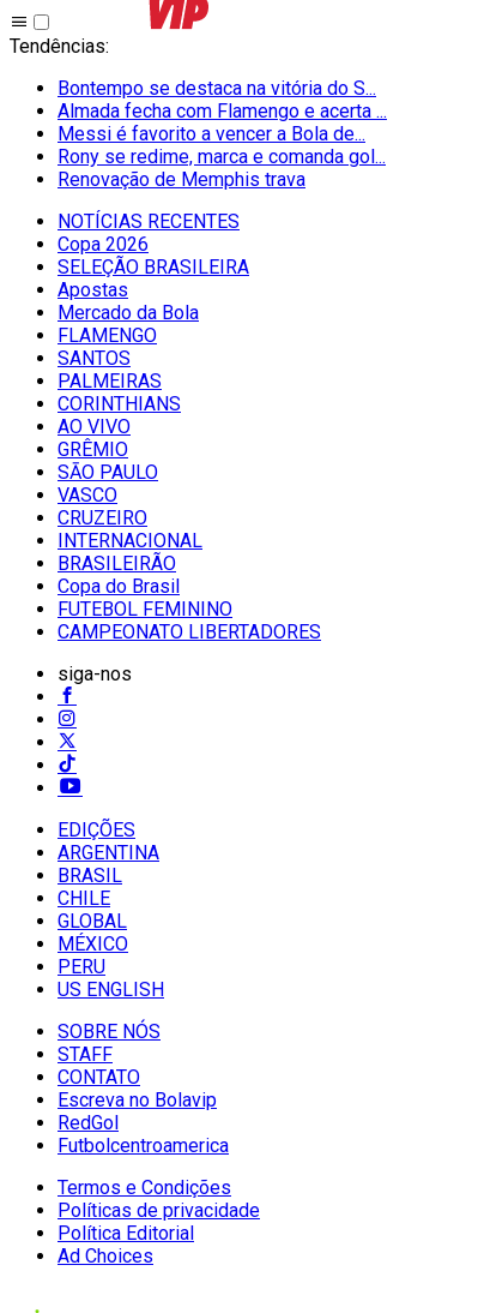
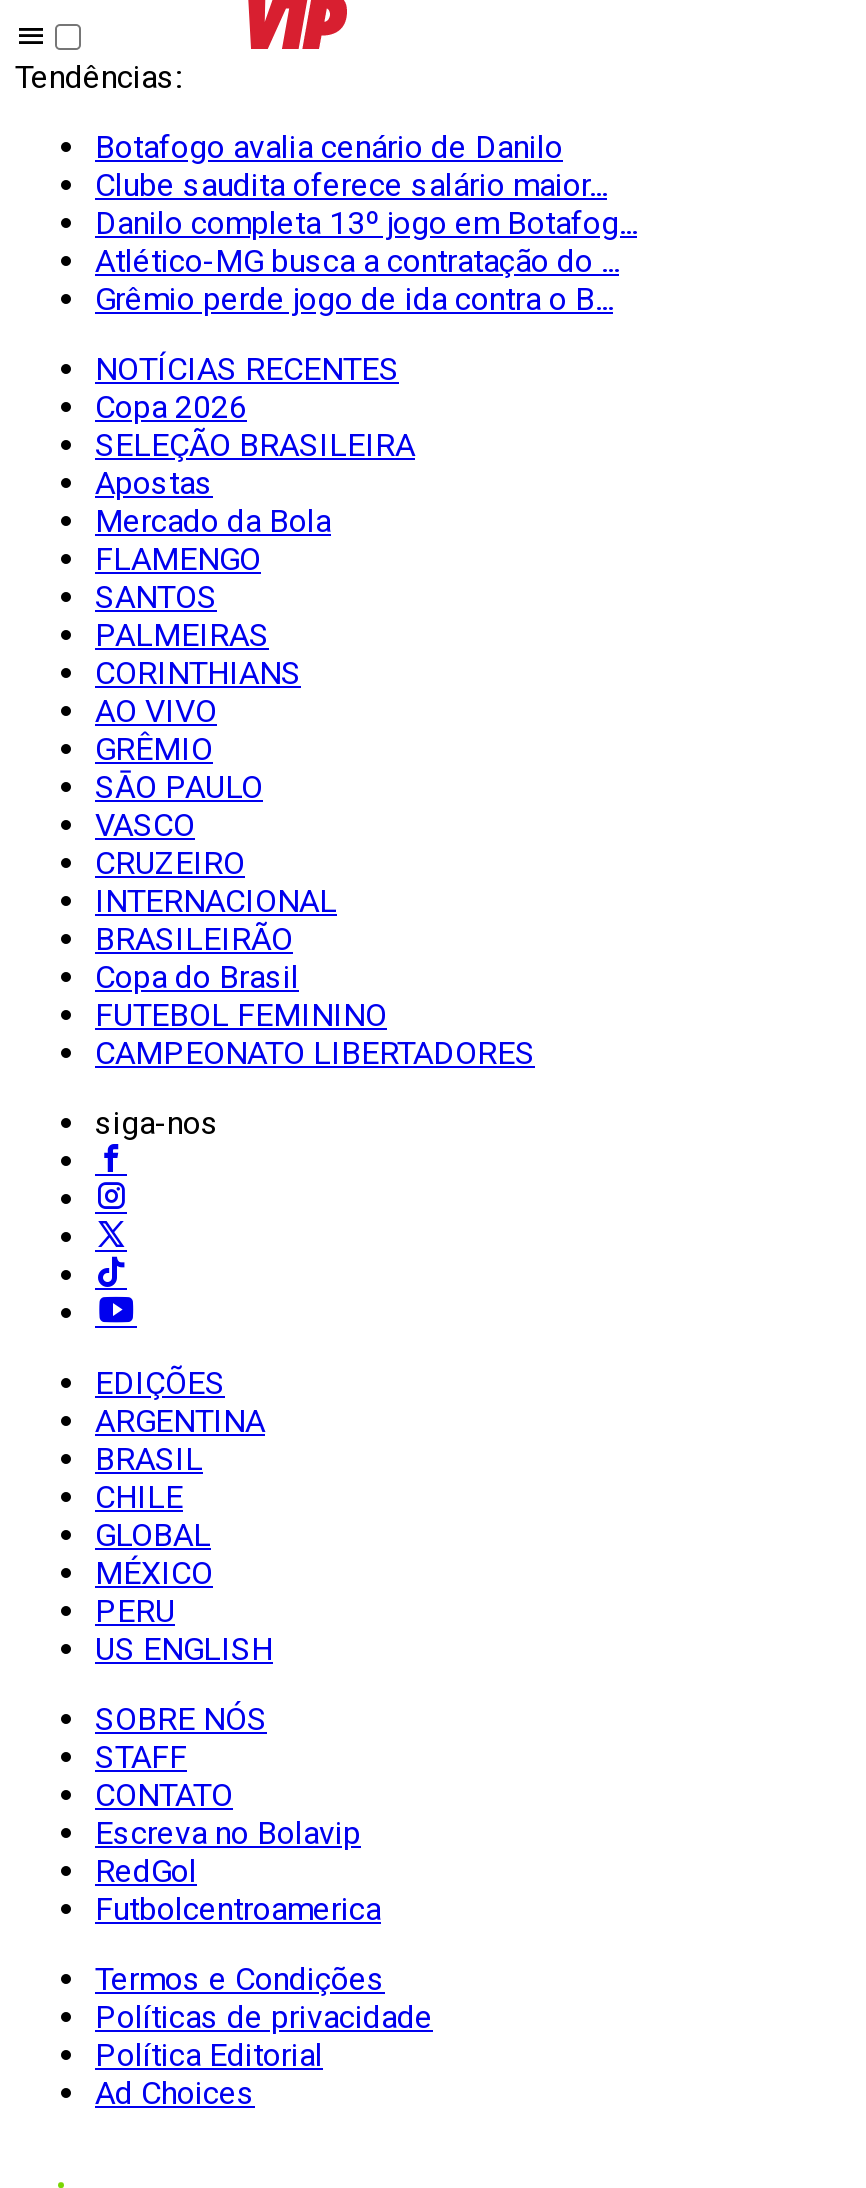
[58,77,387,191] Bontempo se destaca na vitória do S... | Almada fecha com Flamengo e acerta ... | Messi é favorito a vencer a Bola de... | Rony se redime, marca e comanda gol... | Renovação de Memphis trava -> [95,128,637,318] Botafogo avalia cenário de Danilo | Clube saudita oferece salário maior... | Danilo completa 13º jogo em Botafog... | Atlético-MG busca a contratação do ... | Grêmio perde jogo de ida contra o B...

